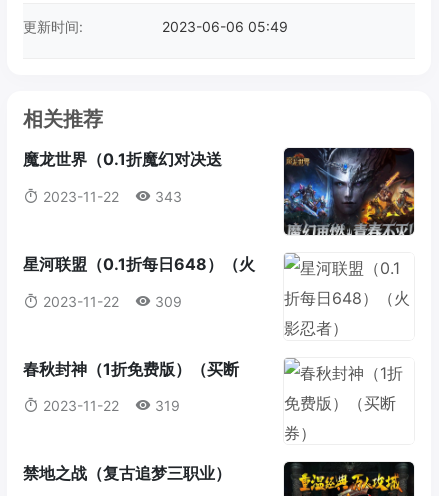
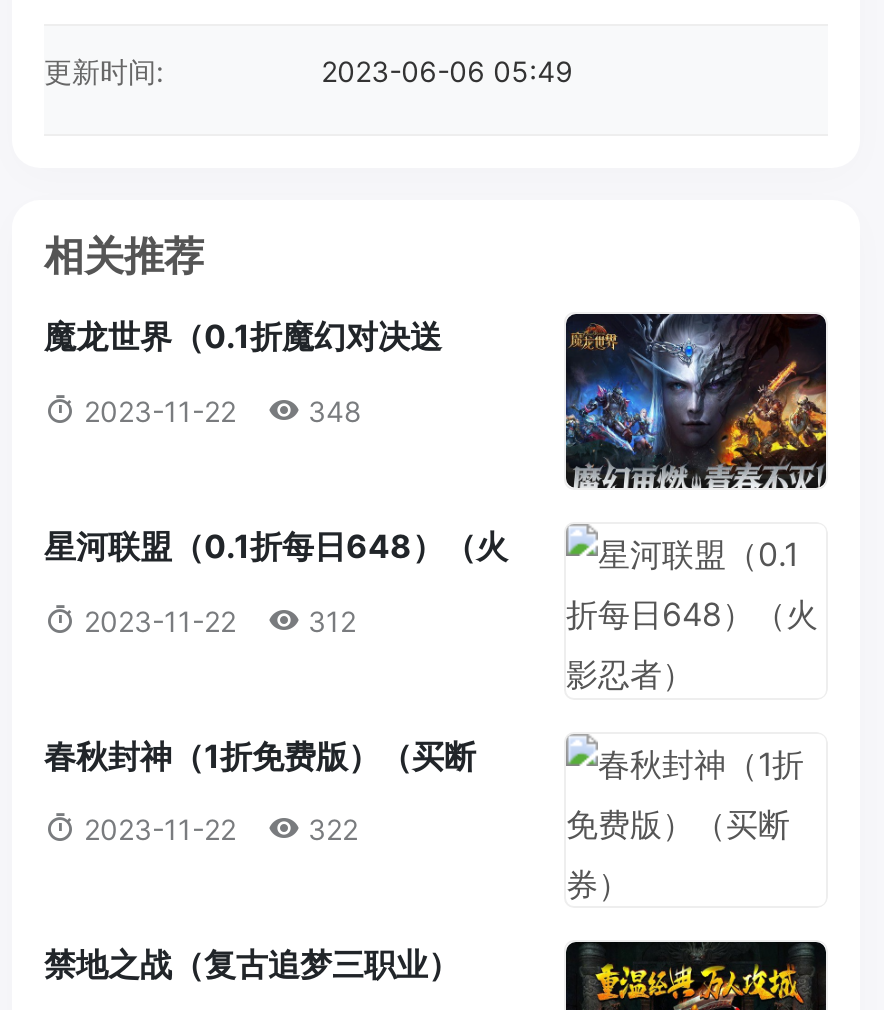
[155,188,182,205] 343 -> [308,394,362,428] 348
[155,292,182,309] 309 -> [308,603,356,637] 312
[155,397,180,414] 319 -> [308,812,358,846] 322

